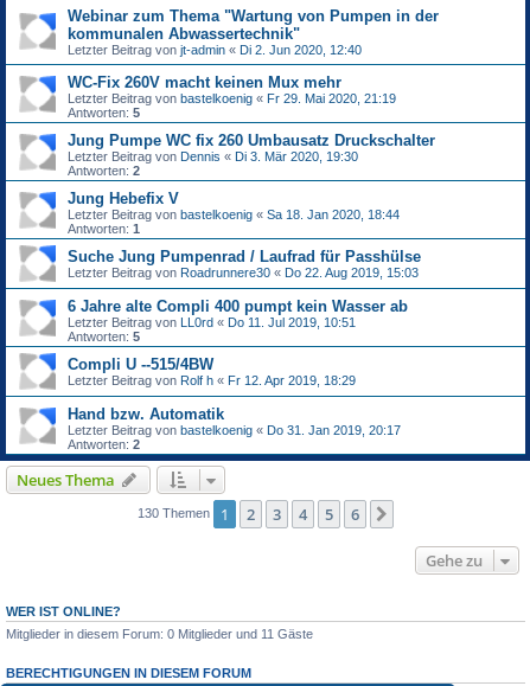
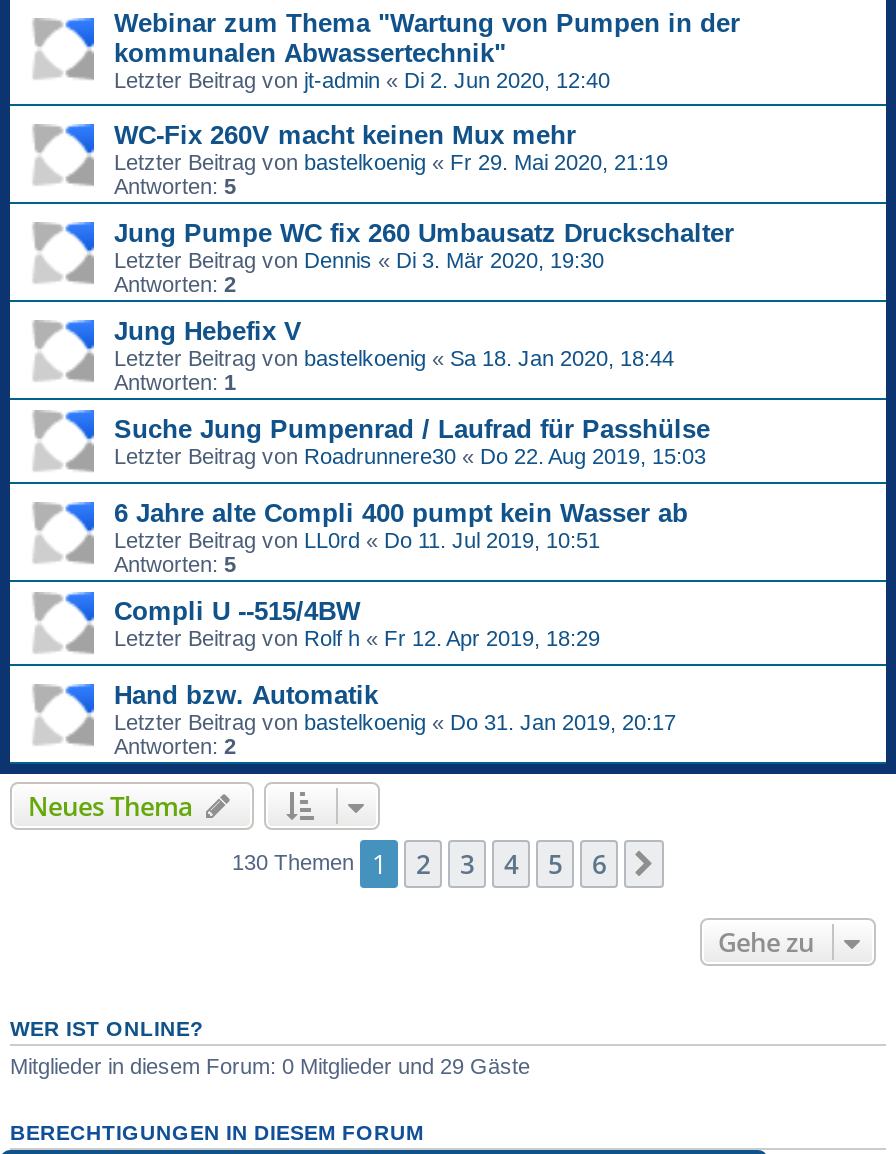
[6,627,313,641] Mitglieder in diesem Forum: 0 Mitglieder und 11 Gäste -> [10,1055,530,1079] Mitglieder in diesem Forum: 0 Mitglieder und 29 Gäste

